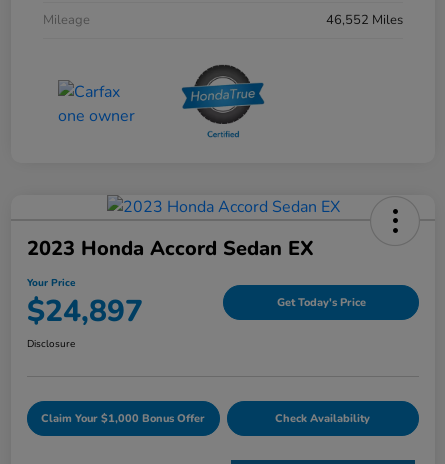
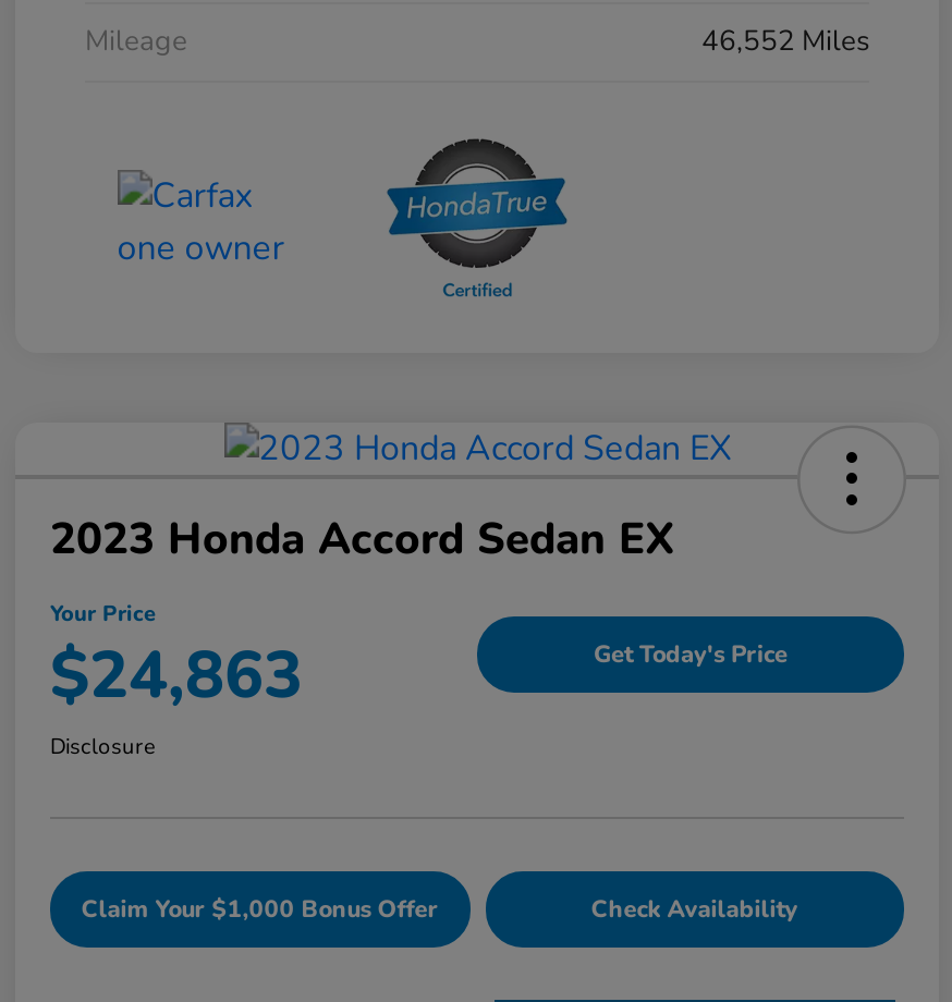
[27,291,143,332] $24,897 -> [50,631,303,721] $24,863

